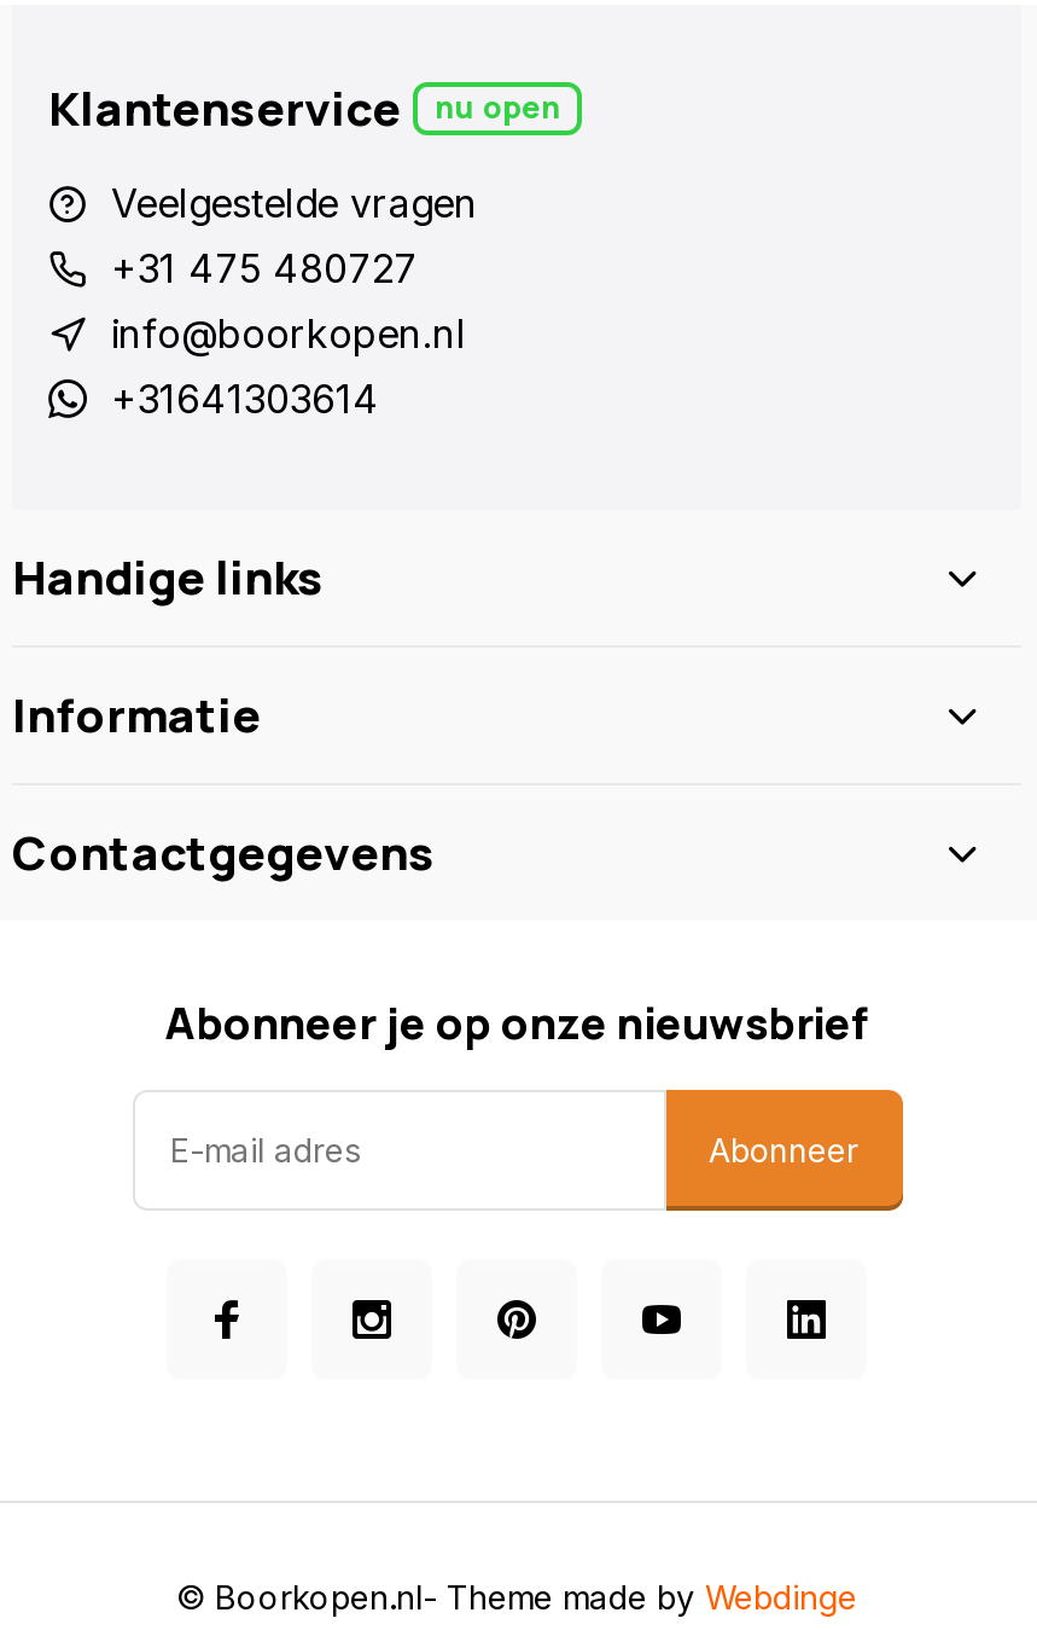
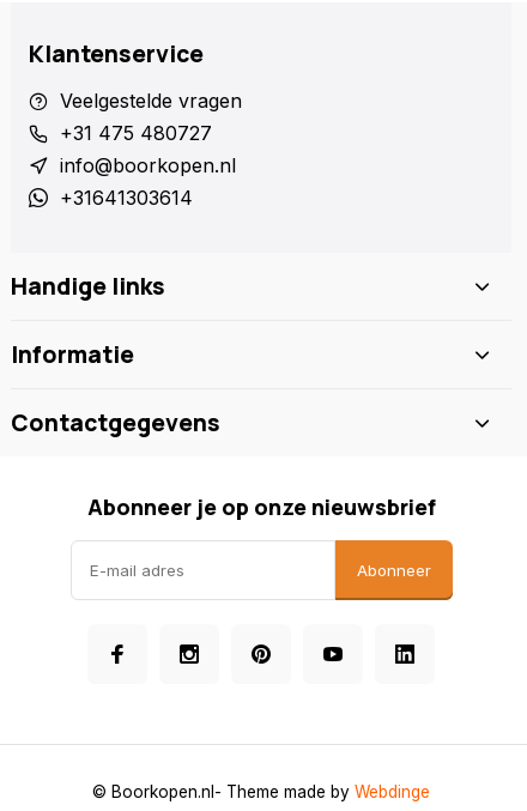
[435,87,560,128] nu open -> none

